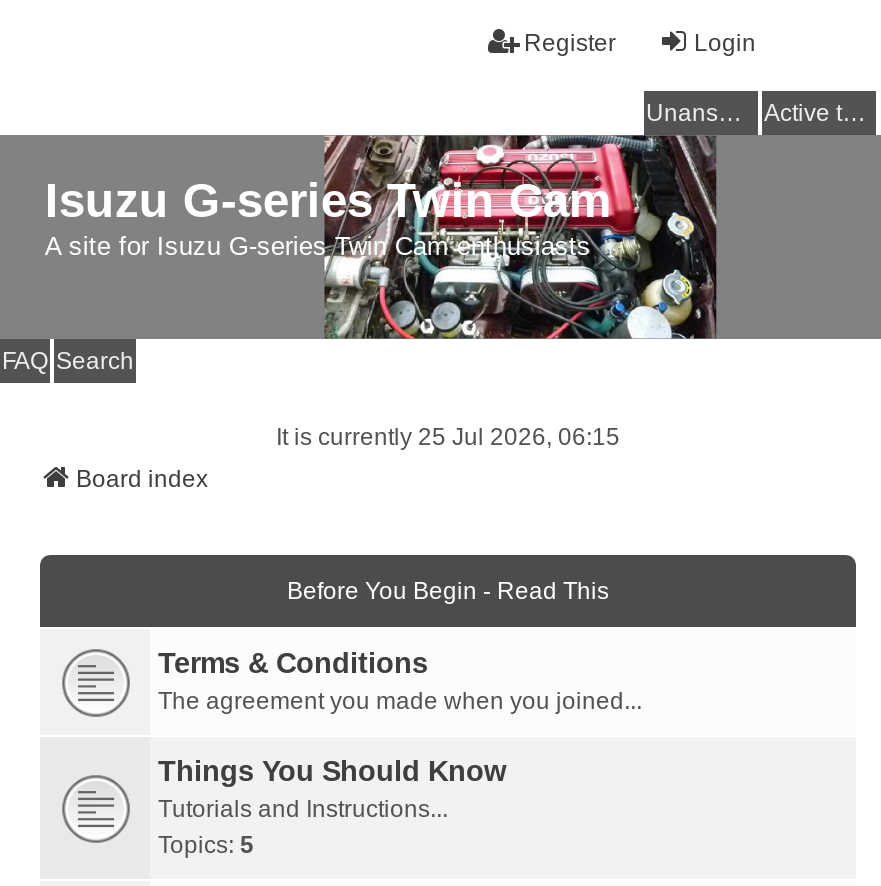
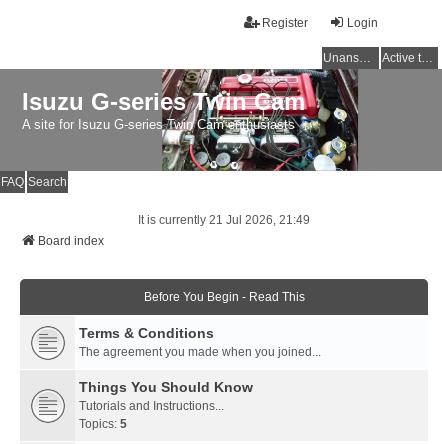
[276,422,620,450] It is currently 25 Jul 2026, 06:15 -> [138,213,310,227] It is currently 21 Jul 2026, 21:49

